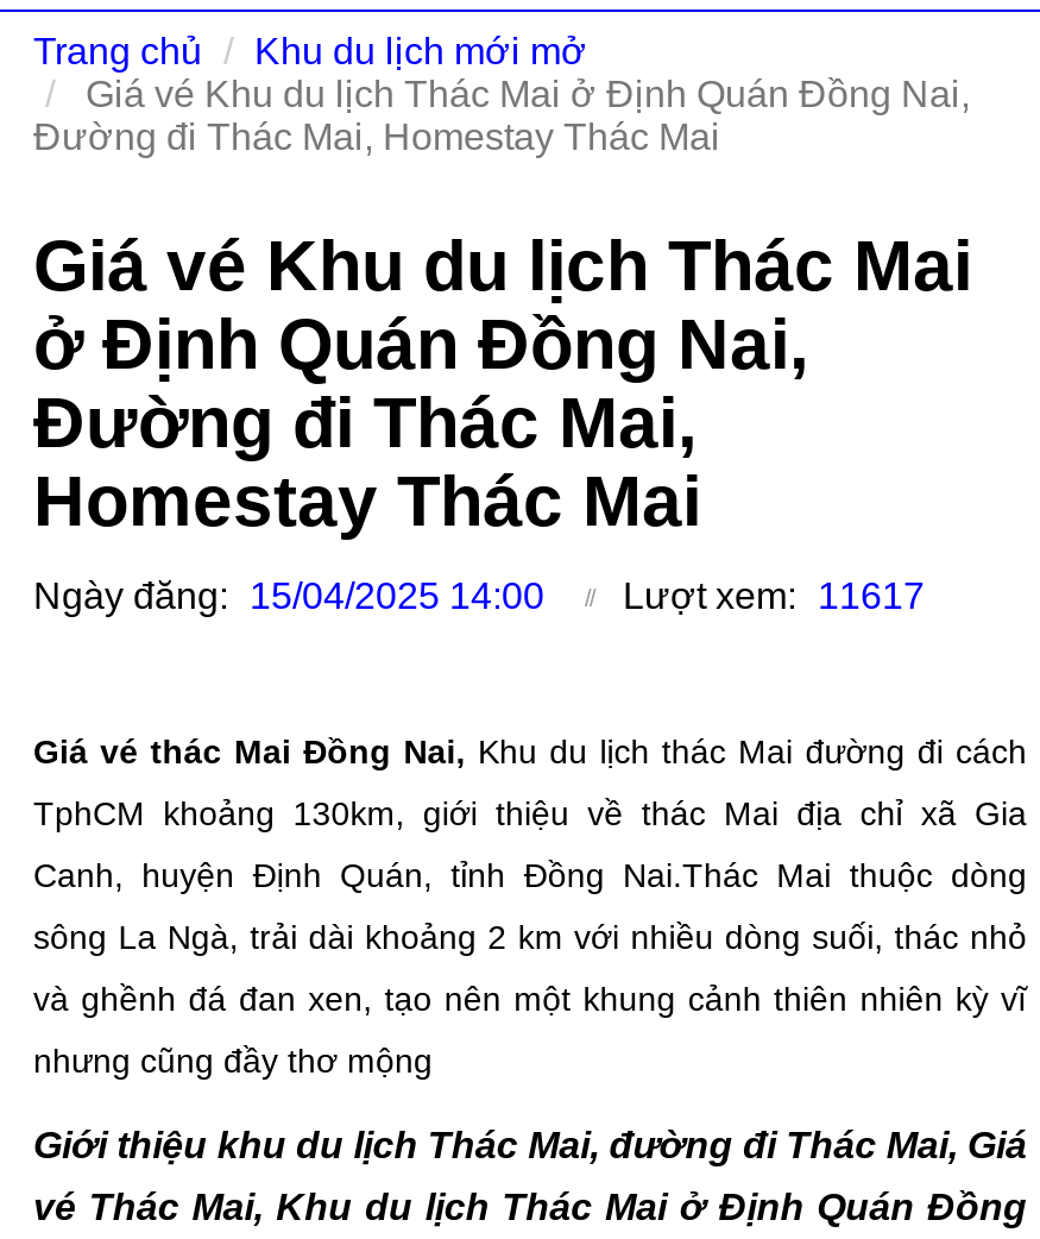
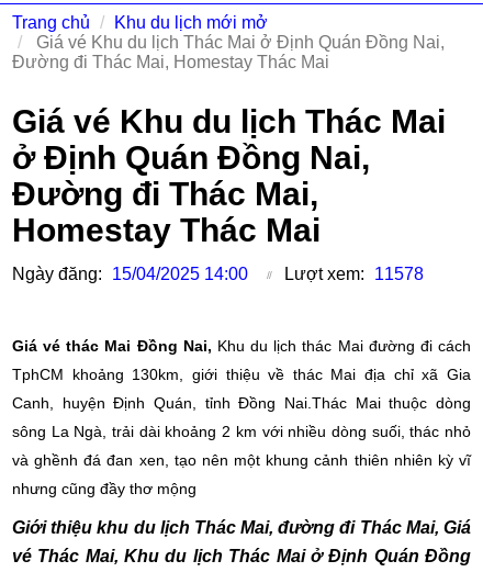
[33,576,925,616] Ngày đăng: 15/04/2025 14:00 Lượt xem: 11617 -> [12,265,424,283] Ngày đăng: 15/04/2025 14:00 Lượt xem: 11578

